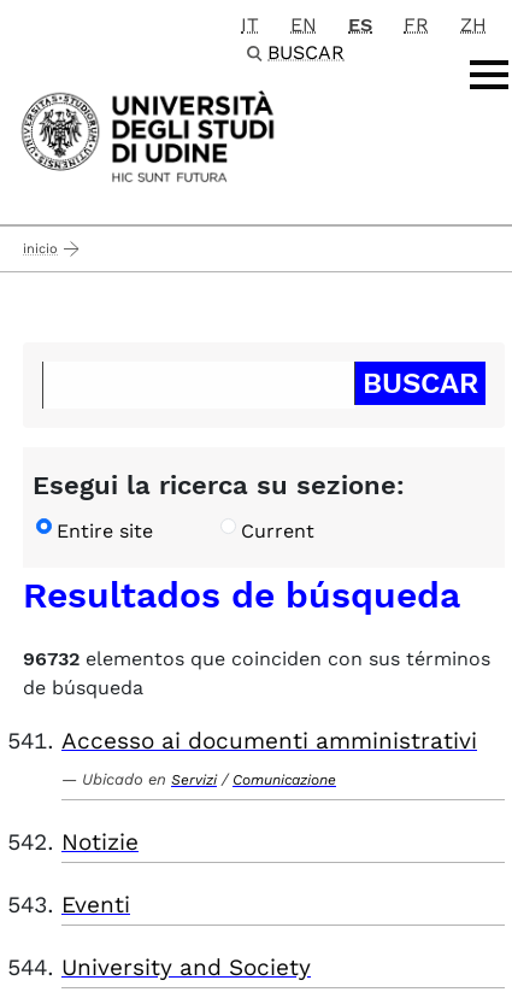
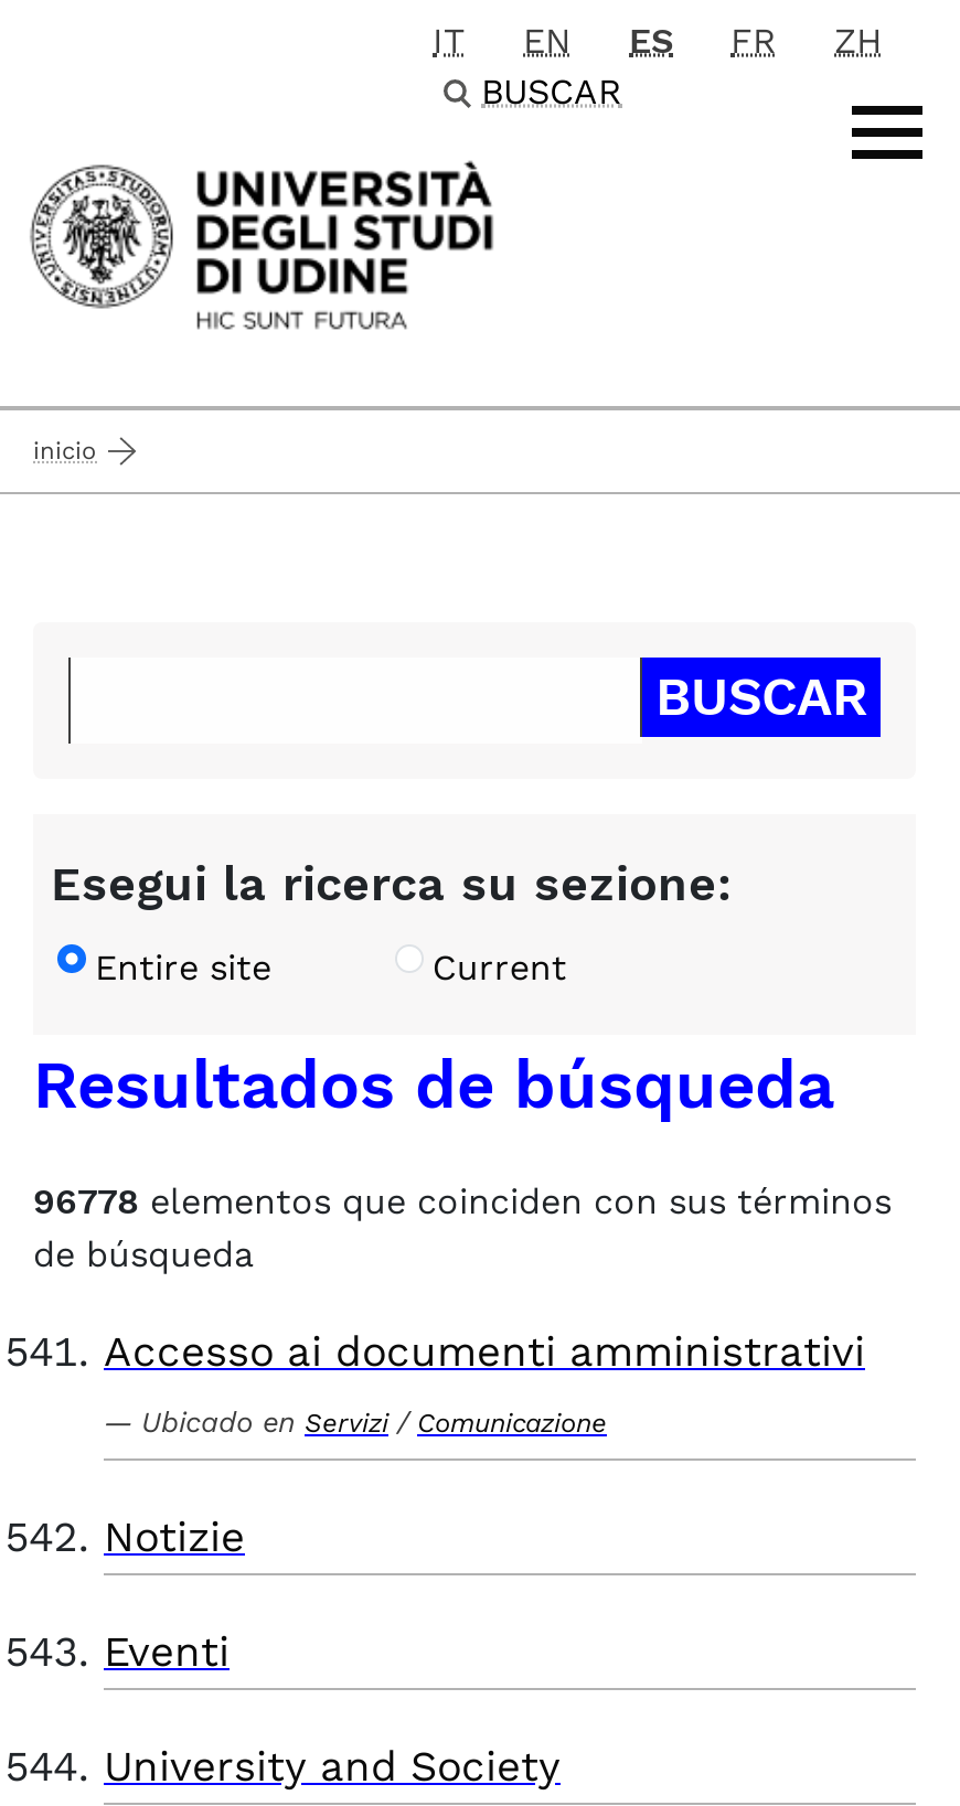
[23,647,490,670] 96732 elementos que coinciden con sus términos -> [33,1180,892,1222] 96778 elementos que coinciden con sus términos

